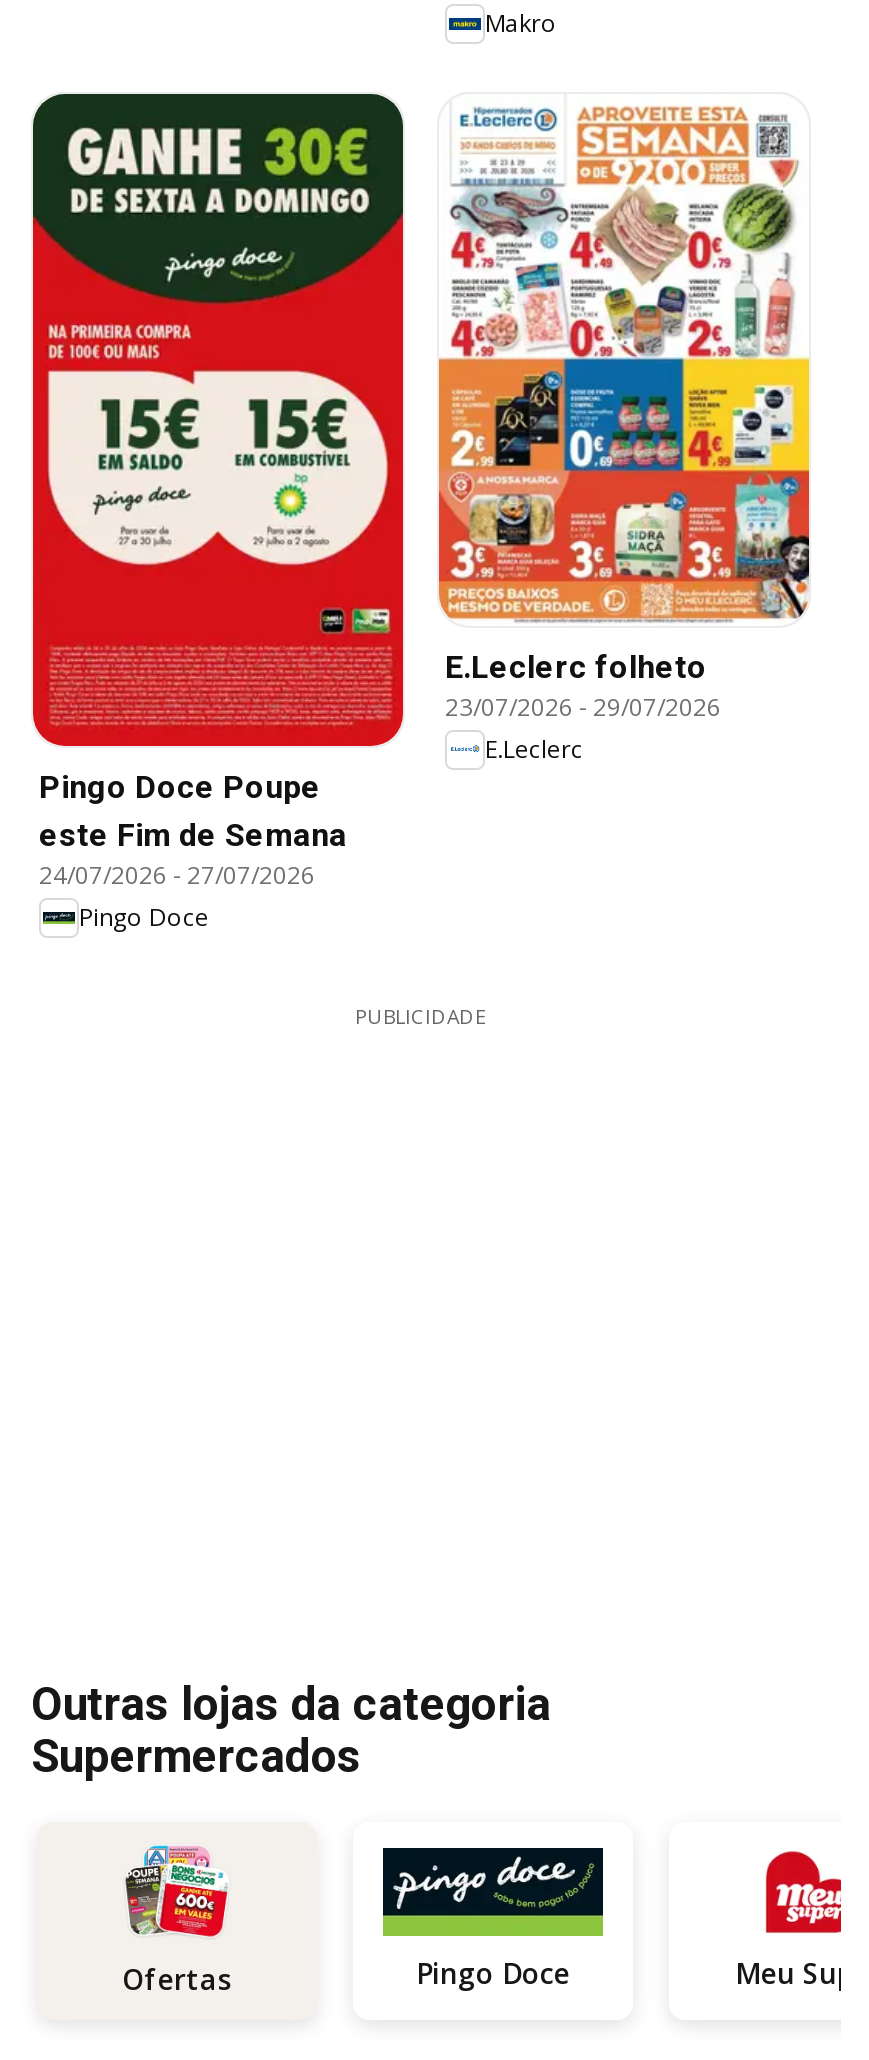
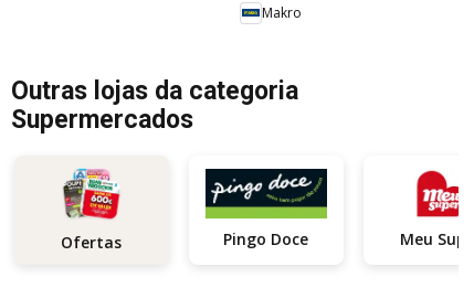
[31,92,405,934] [image] | Pingo Doce Poupe | este Fim de Semana | 24/07/2026 - 27/07/2026 | Pingo Doce -> none
[437,104,811,766] [image] | E.Leclerc folheto | 23/07/2026 - 29/07/2026 | E.Leclerc -> none
[355,1001,487,1029] PUBLICIDADE -> none

